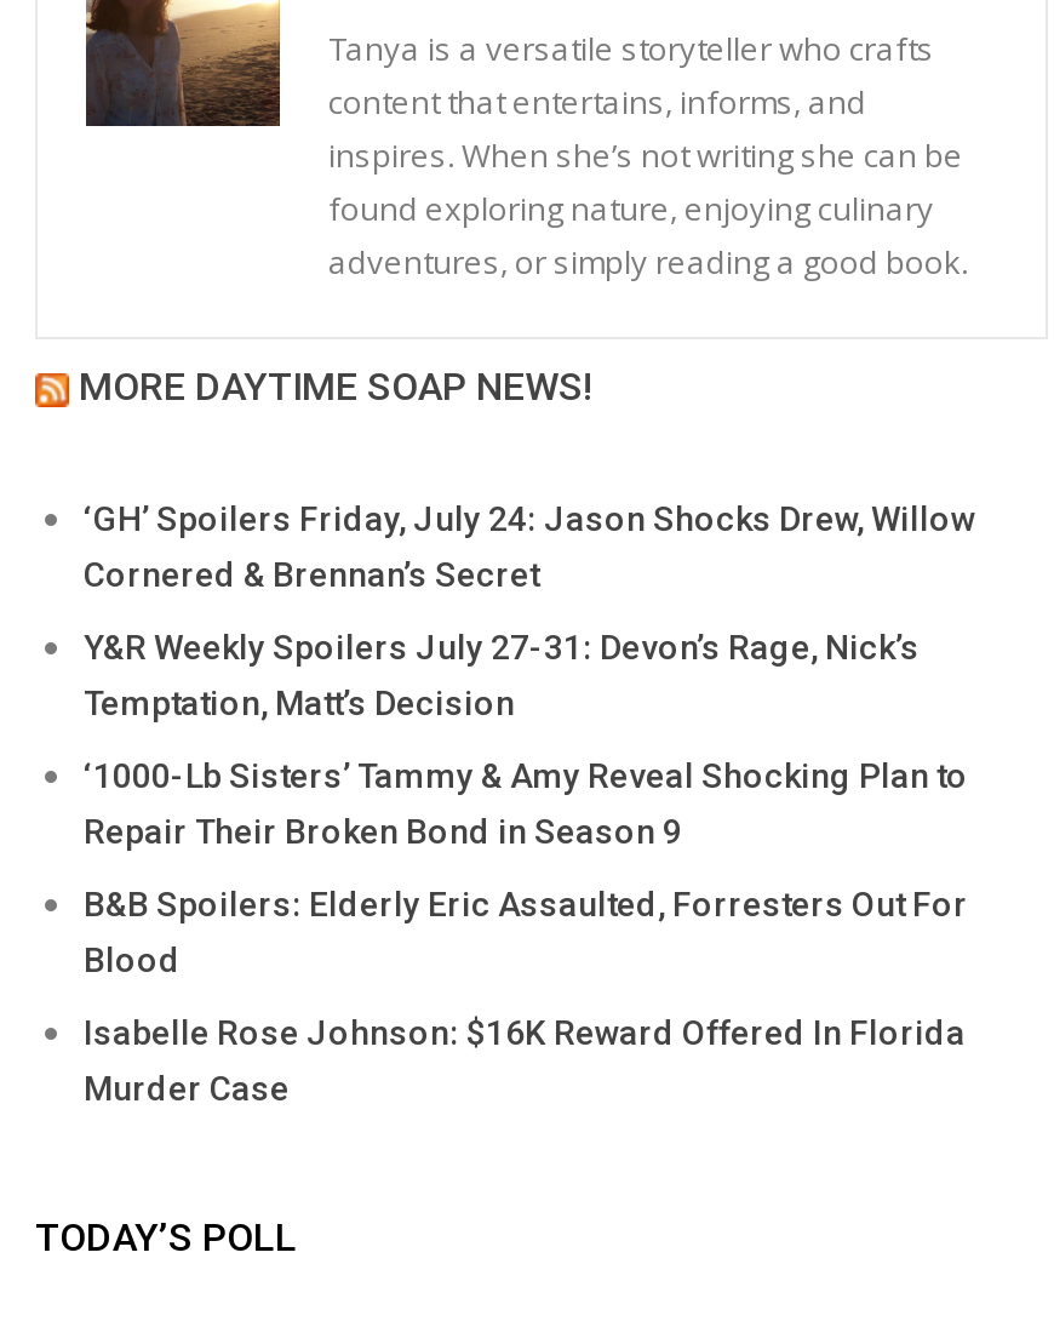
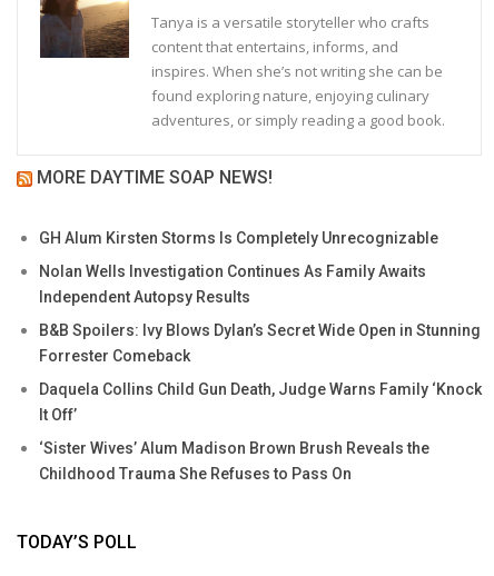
[84,499,975,594] ‘GH’ Spoilers Friday, July 24: Jason Shocks Drew, Willow | Cornered & Brennan’s Secret -> [39,229,438,247] GH Alum Kirsten Storms Is Completely Unrecognizable
[84,628,920,722] Y&R Weekly Spoilers July 27-31: Devon’s Rage, Nick’s | Temptation, Matt’s Decision -> [39,262,426,306] Nolan Wells Investigation Continues As Family Awaits | Independent Autopsy Results
[84,756,968,851] ‘1000-Lb Sisters’ Tammy & Amy Reveal Shocking Plan to | Repair Their Broken Bond in Season 9 -> [39,321,481,365] B&B Spoilers: Ivy Blows Dylan’s Secret Wide Open in Stunning | Forrester Comeback
[84,885,968,979] B&B Spoilers: Elderly Eric Assaulted, Forresters Out For | Blood -> [39,380,482,424] Daquela Collins Child Gun Death, Judge Warns Family ‘Knock | It Off’
[84,1013,966,1108] Isabelle Rose Johnson: $16K Reward Offered In Florida | Murder Case -> [39,439,429,483] ‘Sister Wives’ Alum Madison Brown Brush Reveals the | Childhood Trauma She Refuses to Pass On

